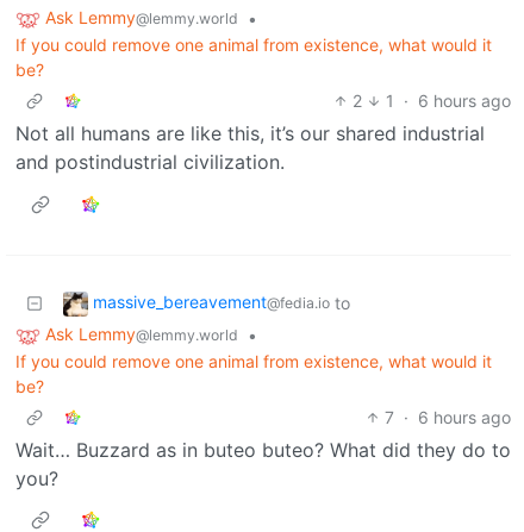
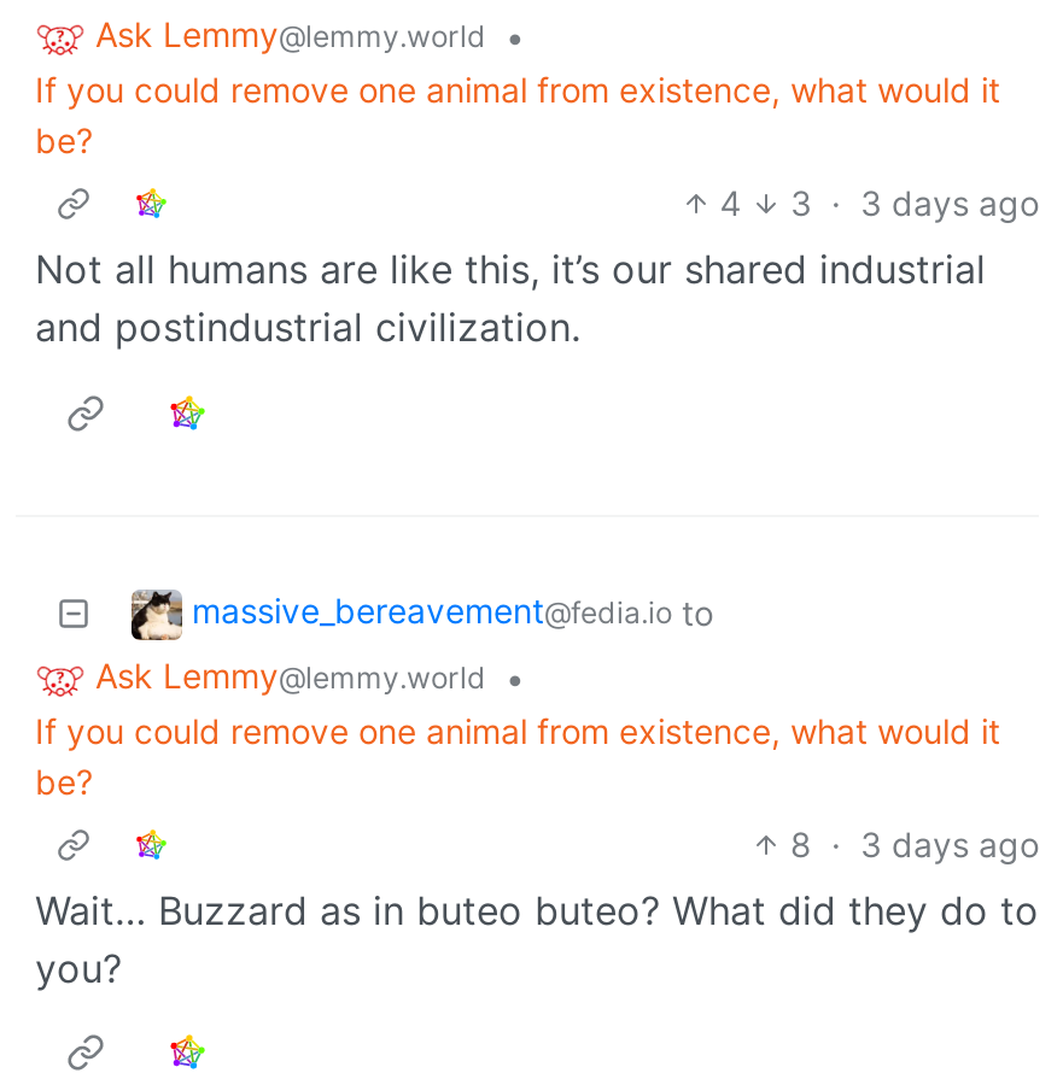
[352,90,362,111] 2 -> [720,182,742,223] 4
[386,90,511,111] 1 · 6 hours ago -> [790,182,1039,223] 3 · 3 days ago
[385,407,511,427] 7 · 6 hours ago -> [790,823,1039,864] 8 · 3 days ago

